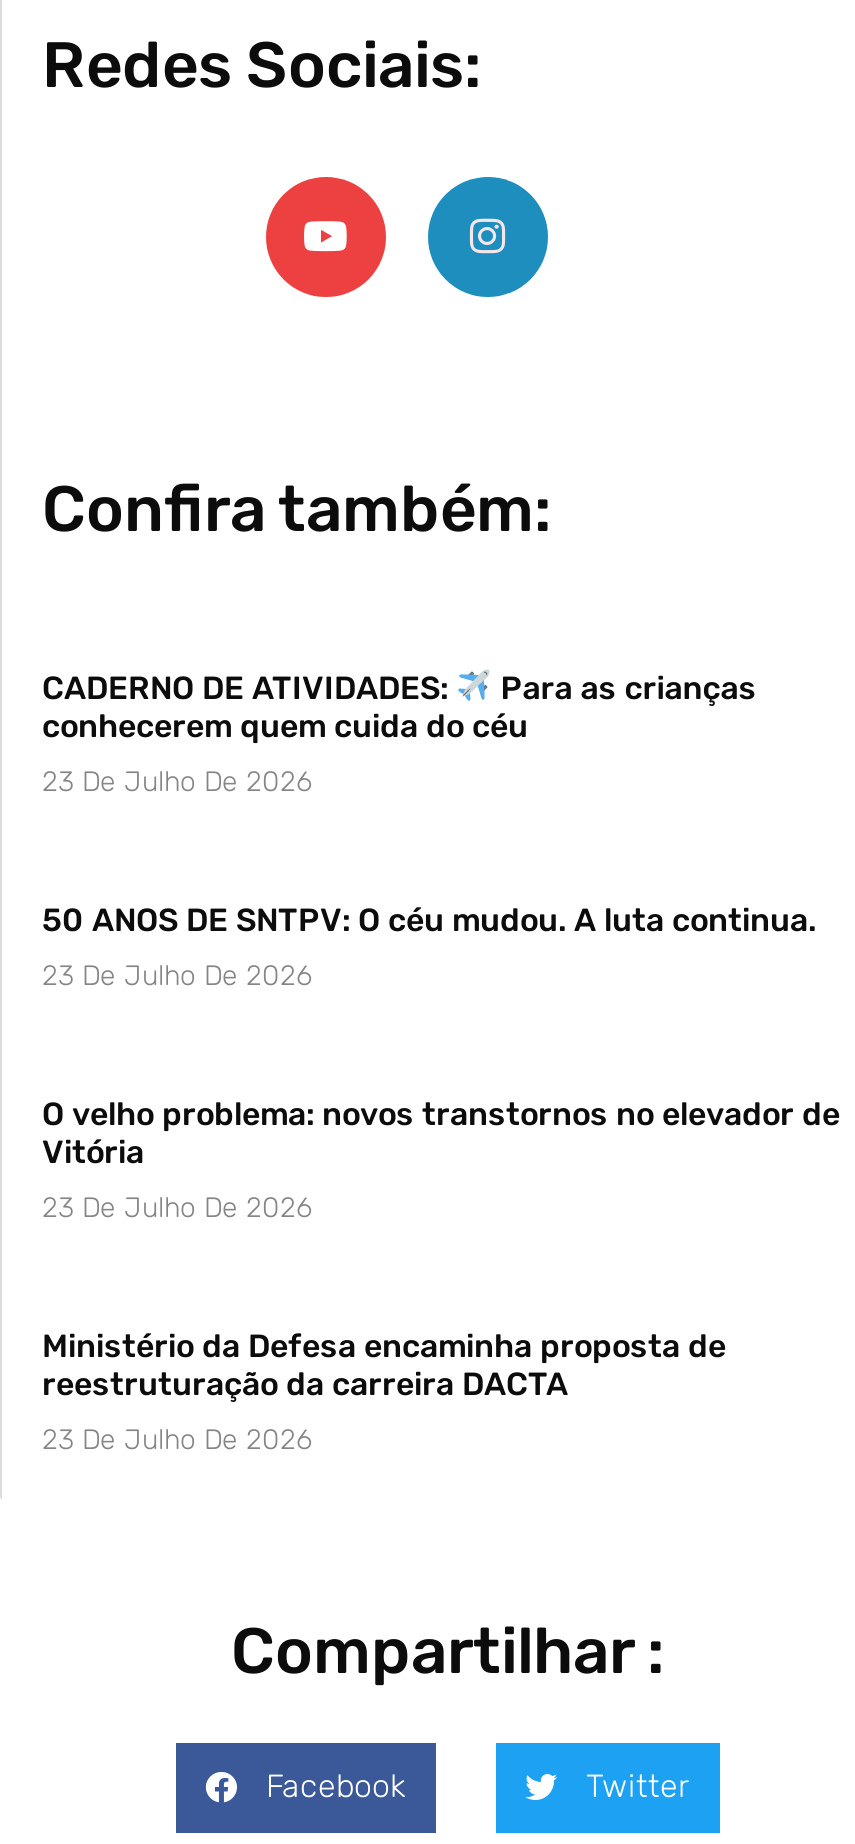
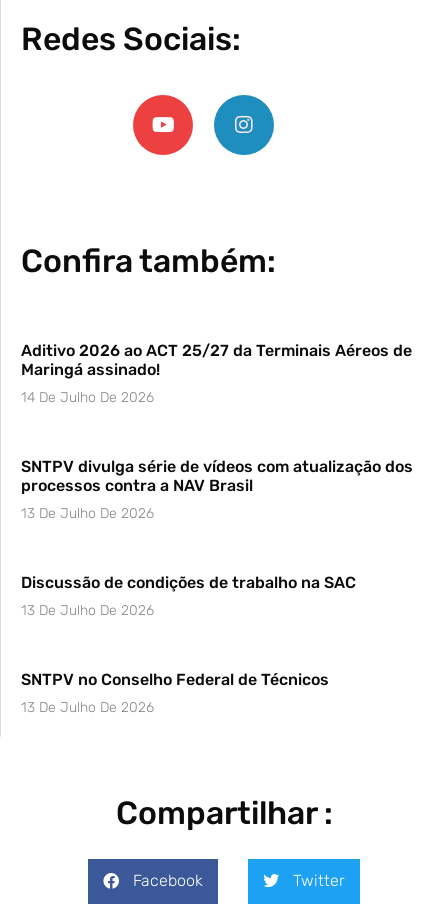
[42,668,756,744] CADERNO DE ATIVIDADES: | Para as crianças | conhecerem quem cuida do céu -> [21,341,412,379] Aditivo 2026 ao ACT 25/27 da Terminais Aéreos de | Maringá assinado!
[42,764,312,798] 23 De Julho De 2026 -> [21,389,154,406] 14 De Julho De 2026
[42,900,816,938] 50 ANOS DE SNTPV: O céu mudou. A luta continua. -> [21,457,413,495] SNTPV divulga série de vídeos com atualização dos | processos contra a NAV Brasil
[42,958,312,992] 23 De Julho De 2026 -> [21,505,154,522] 13 De Julho De 2026
[42,1094,840,1170] O velho problema: novos transtornos no elevador de | Vitória -> [21,573,356,592] Discussão de condições de trabalho na SAC
[42,1190,312,1224] 23 De Julho De 2026 -> [21,602,154,619] 13 De Julho De 2026
[42,1326,726,1402] Ministério da Defesa encaminha proposta de | reestruturação da carreira DACTA -> [21,670,329,689] SNTPV no Conselho Federal de Técnicos
[42,1422,312,1456] 23 De Julho De 2026 -> [21,699,154,716] 13 De Julho De 2026

